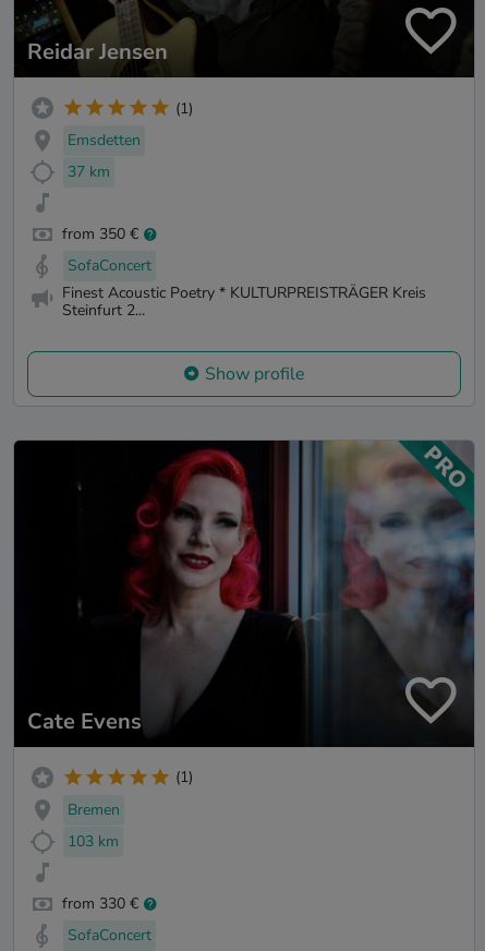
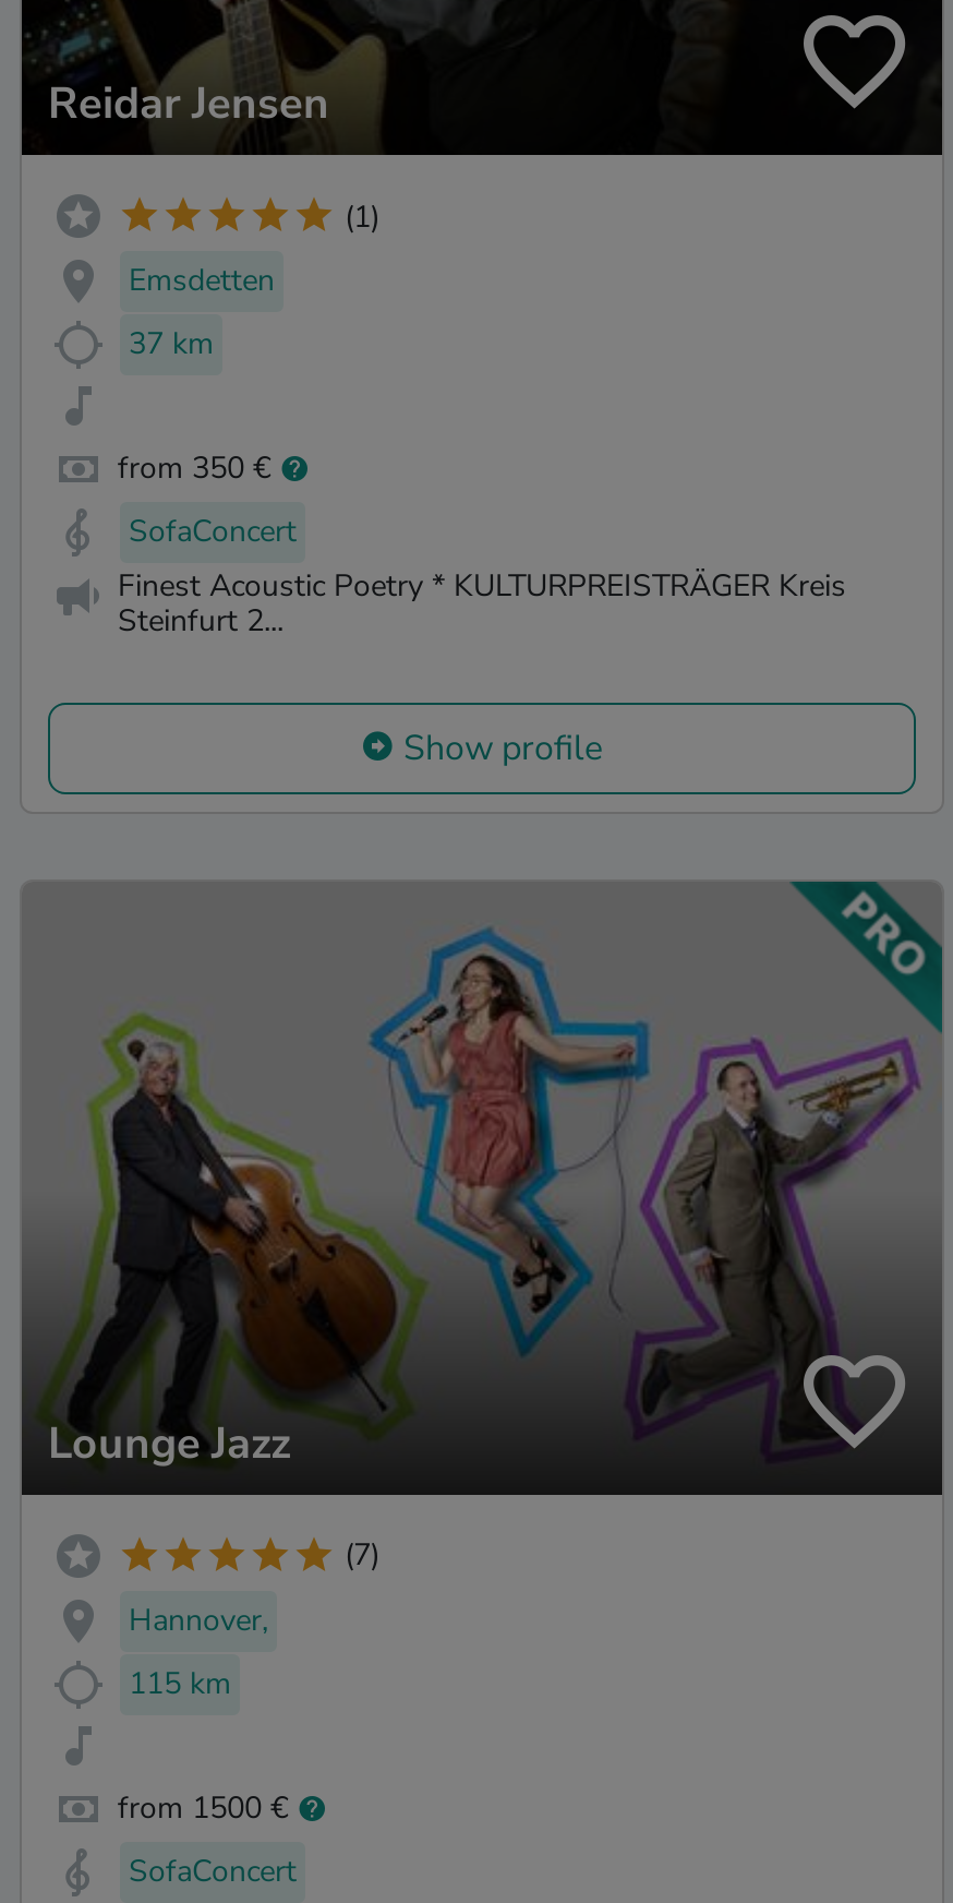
[13,440,474,745] [image] | Cate Evens -> [20,882,942,1488] [image] | Lounge Jazz
[175,767,193,788] (1) -> [345,1535,379,1577] (7)
[68,799,120,820] Bremen -> [129,1599,268,1641] Hannover,
[68,831,119,851] 103 km -> [129,1662,231,1704] 115 km
[62,893,138,914] from 330 € -> [118,1788,288,1829] from 1500 €

